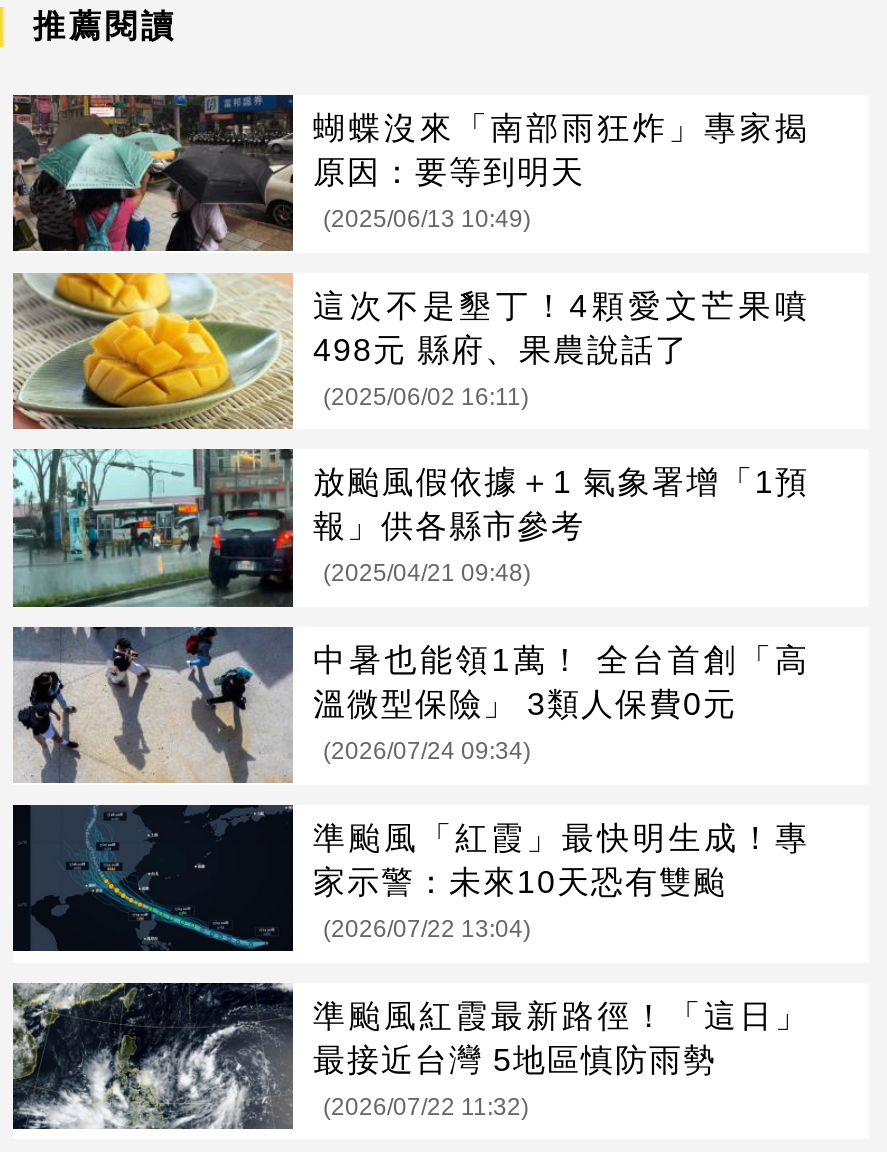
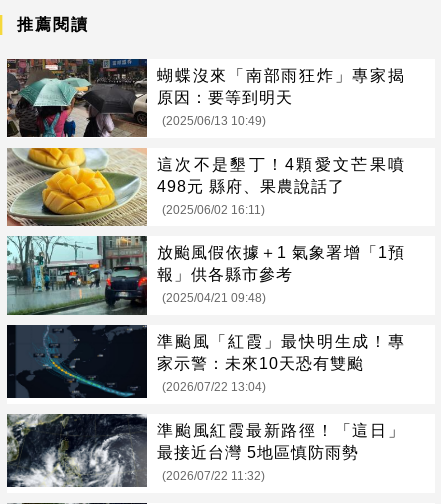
[13,627,809,785] [image] | 中暑也能領1萬！ 全台首創「高 | 溫微型保險」 3類人保費0元 | (2026/07/24 09:34) -> none

